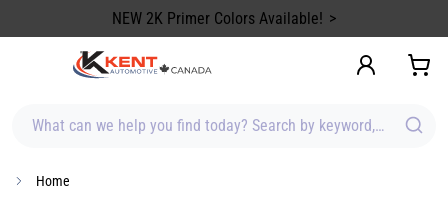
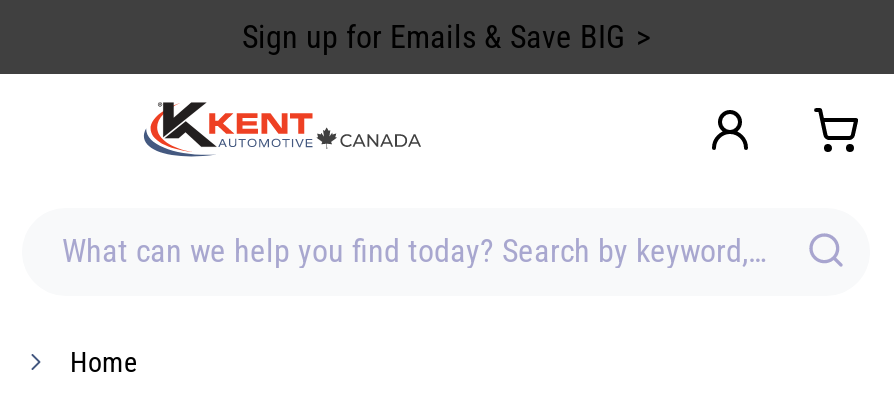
[112,9,323,28] NEW 2K Primer Colors Available! -> [242,18,624,56] Sign up for Emails & Save BIG

